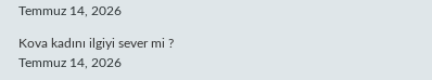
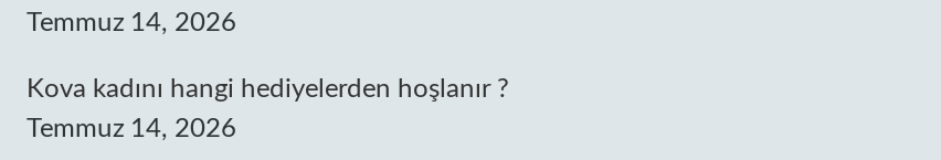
[18,37,174,50] Kova kadını ilgiyi sever mi ? -> [27,75,508,102] Kova kadını hangi hediyelerden hoşlanır ?

